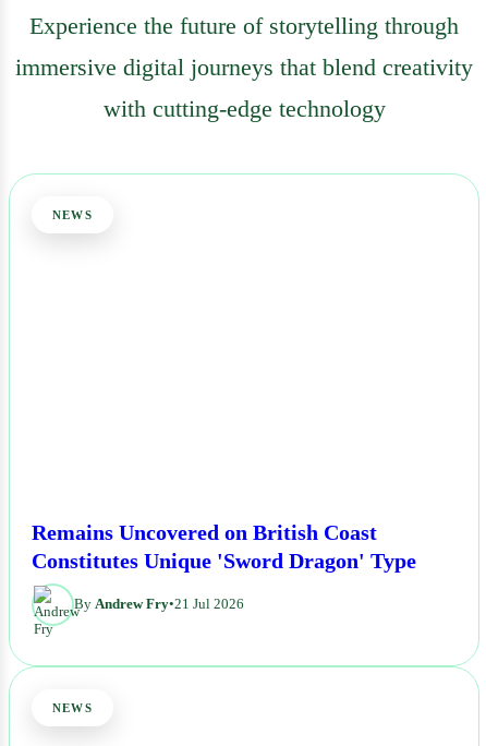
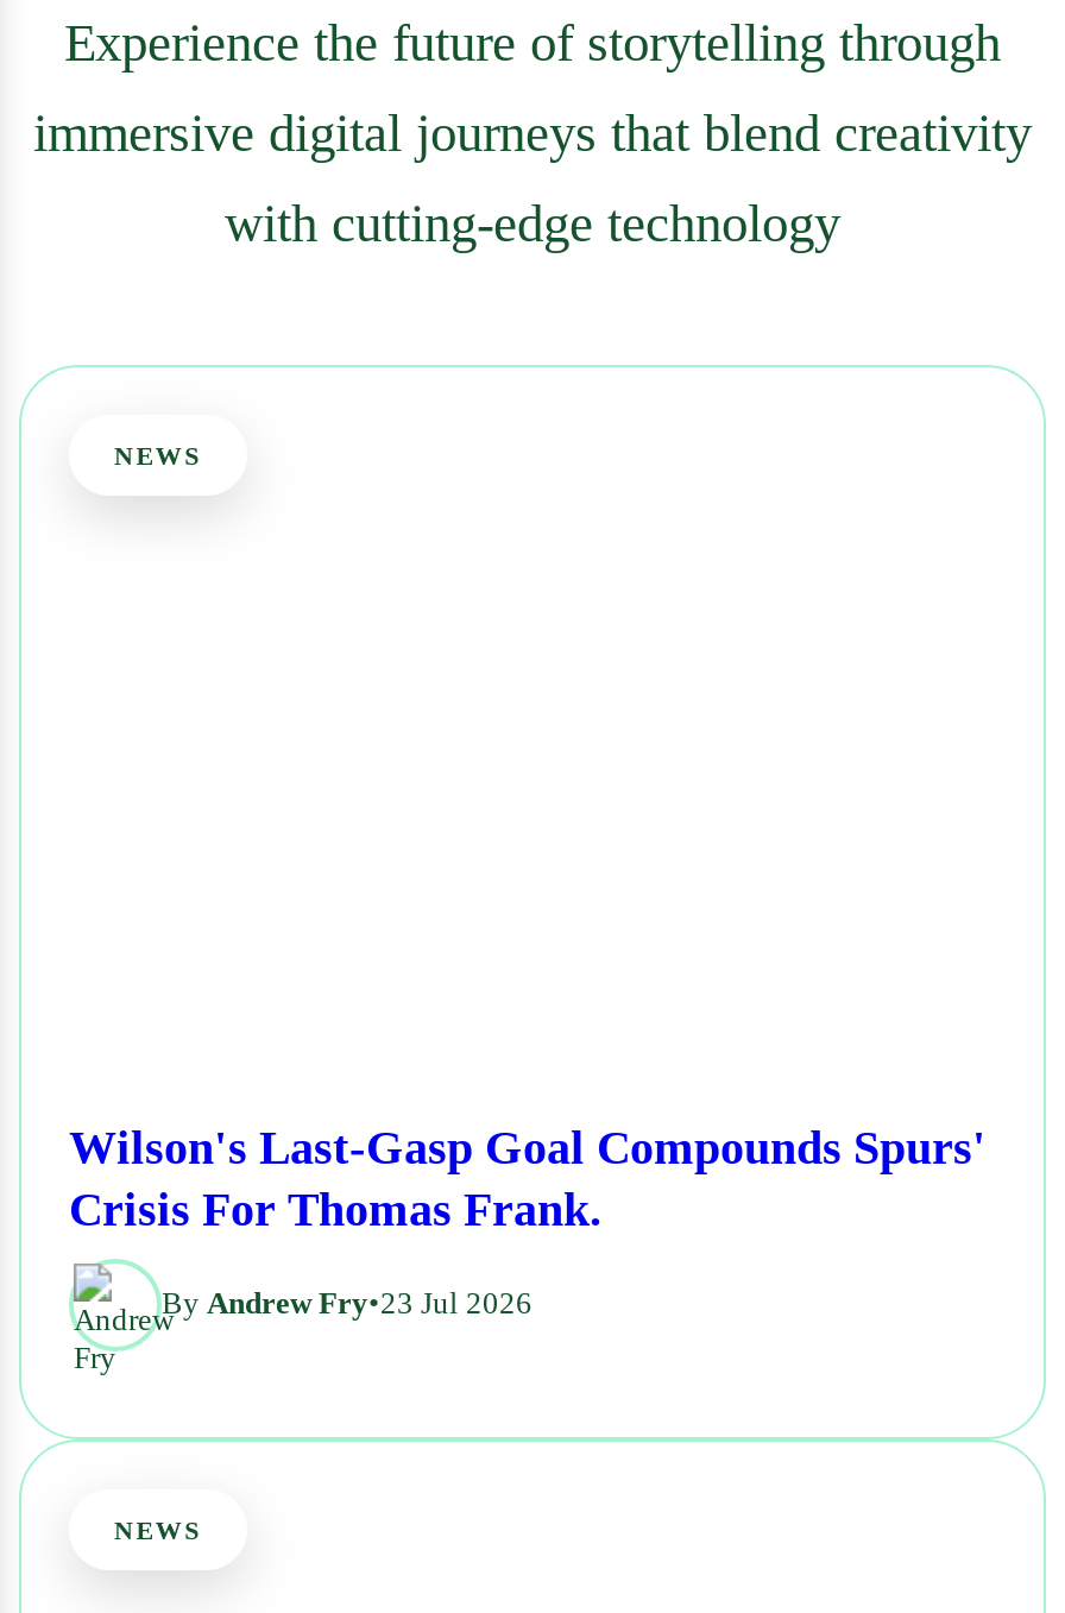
[32,520,416,572] Remains Uncovered on British Coast | Constitutes Unique 'Sword Dragon' Type -> [69,1120,987,1235] Wilson's Last-Gasp Goal Compounds Spurs' | Crisis For Thomas Frank.
[74,596,244,612] By Andrew Fry•21 Jul 2026 -> [162,1286,532,1321] By Andrew Fry•23 Jul 2026

